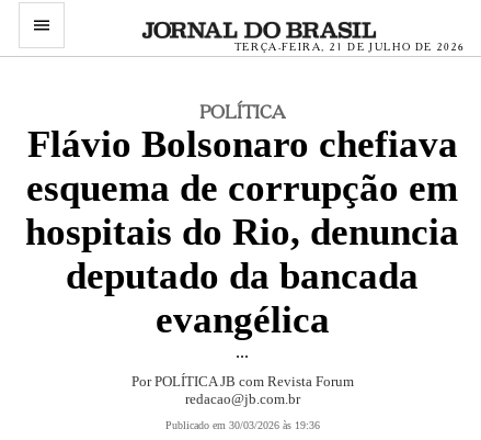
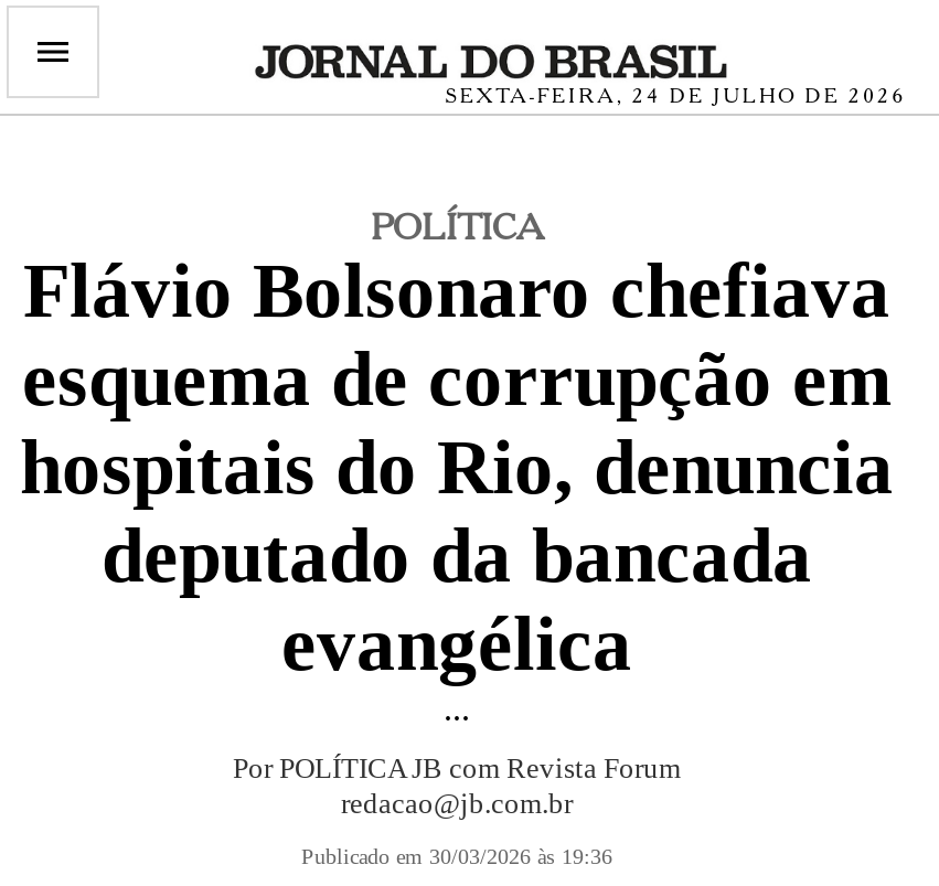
[234,41,466,53] TERÇA-FEIRA, 21 DE JULHO DE 2026 -> [445,83,907,107] SEXTA-FEIRA, 24 DE JULHO DE 2026

